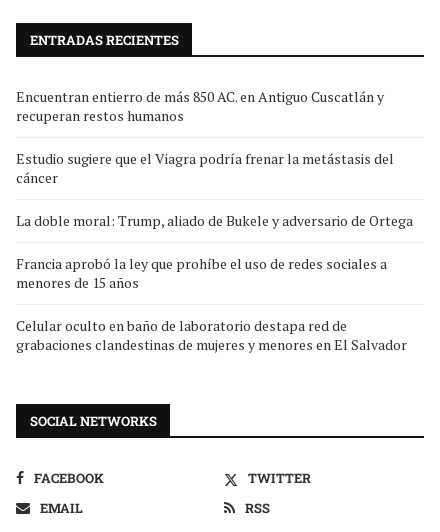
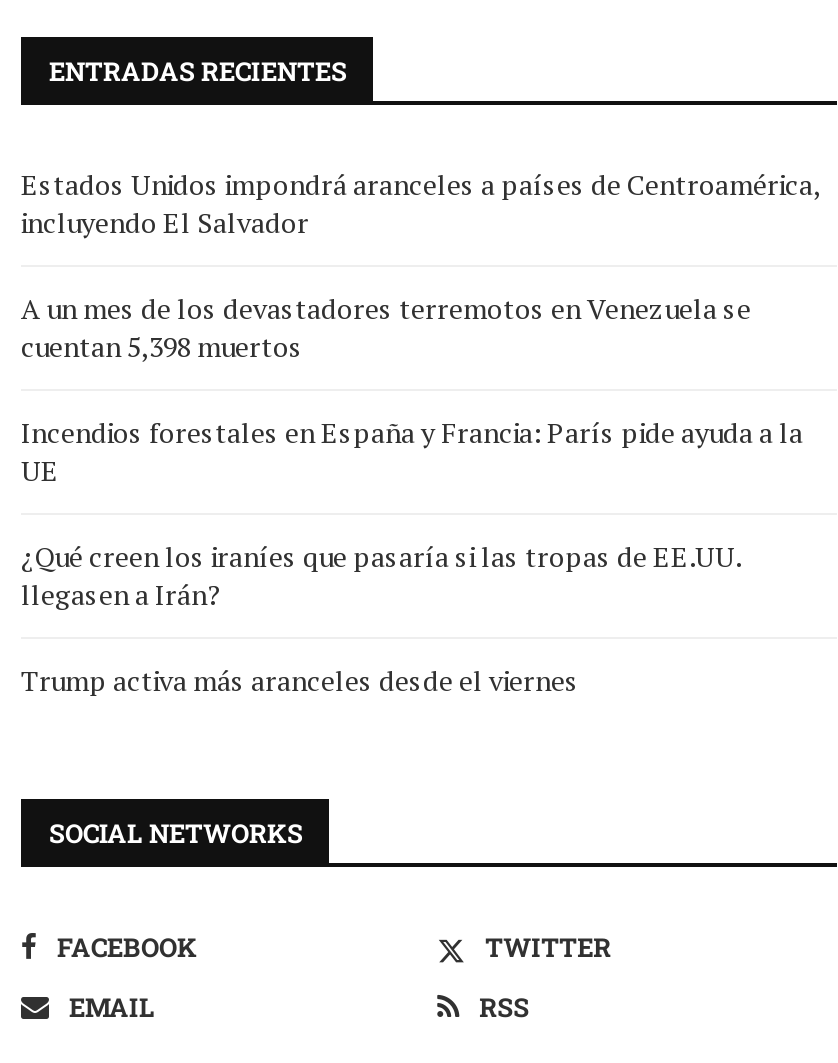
[16,87,384,125] Encuentran entierro de más 850 AC. en Antiguo Cuscatlán y | recuperan restos humanos -> [21,164,819,240] Estados Unidos impondrá aranceles a países de Centroamérica, | incluyendo El Salvador
[16,149,394,187] Estudio sugiere que el Viagra podría frenar la metástasis del | cáncer -> [21,288,751,364] A un mes de los devastadores terremotos en Venezuela se | cuentan 5,398 muertos
[16,211,413,230] La doble moral: Trump, aliado de Bukele y adversario de Ortega -> [21,412,803,488] Incendios forestales en España y Francia: París pide ayuda a la | UE
[16,254,387,292] Francia aprobó la ley que prohíbe el uso de redes sociales a | menores de 15 años -> [21,536,739,612] ¿Qué creen los iraníes que pasaría si las tropas de EE.UU. | llegasen a Irán?
[16,316,407,354] Celular oculto en baño de laboratorio destapa red de | grabaciones clandestinas de mujeres y menores en El Salvador -> [21,660,579,698] Trump activa más aranceles desde el viernes

